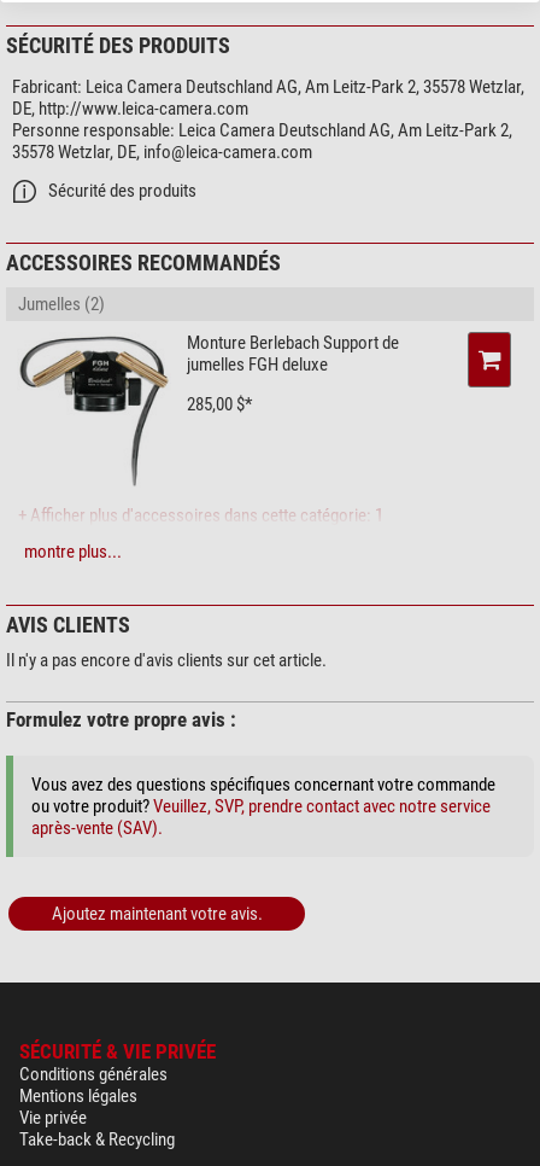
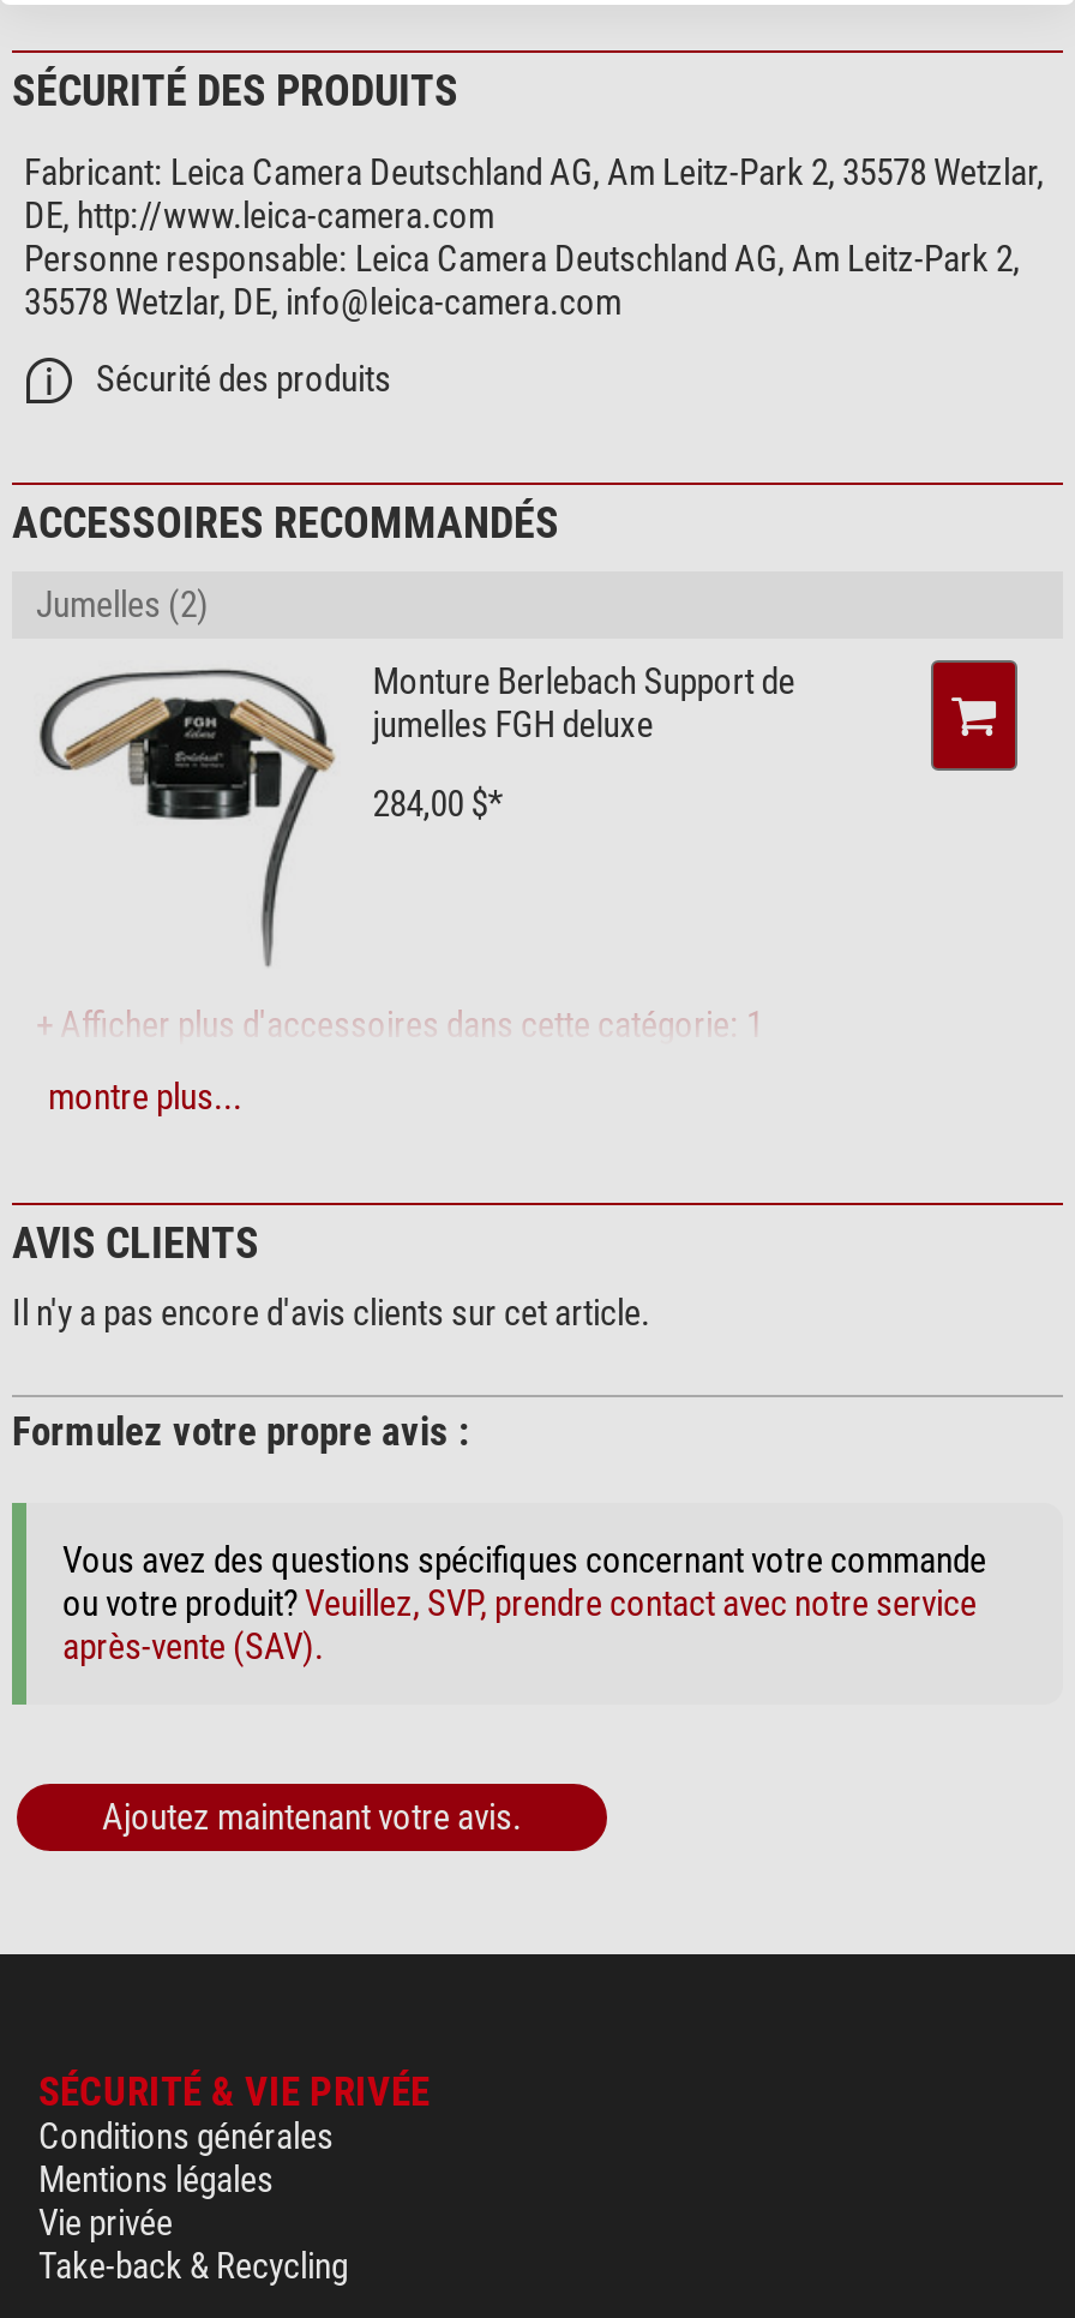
[187,394,252,416] 285,00 $* -> [372,783,502,827] 284,00 $*

